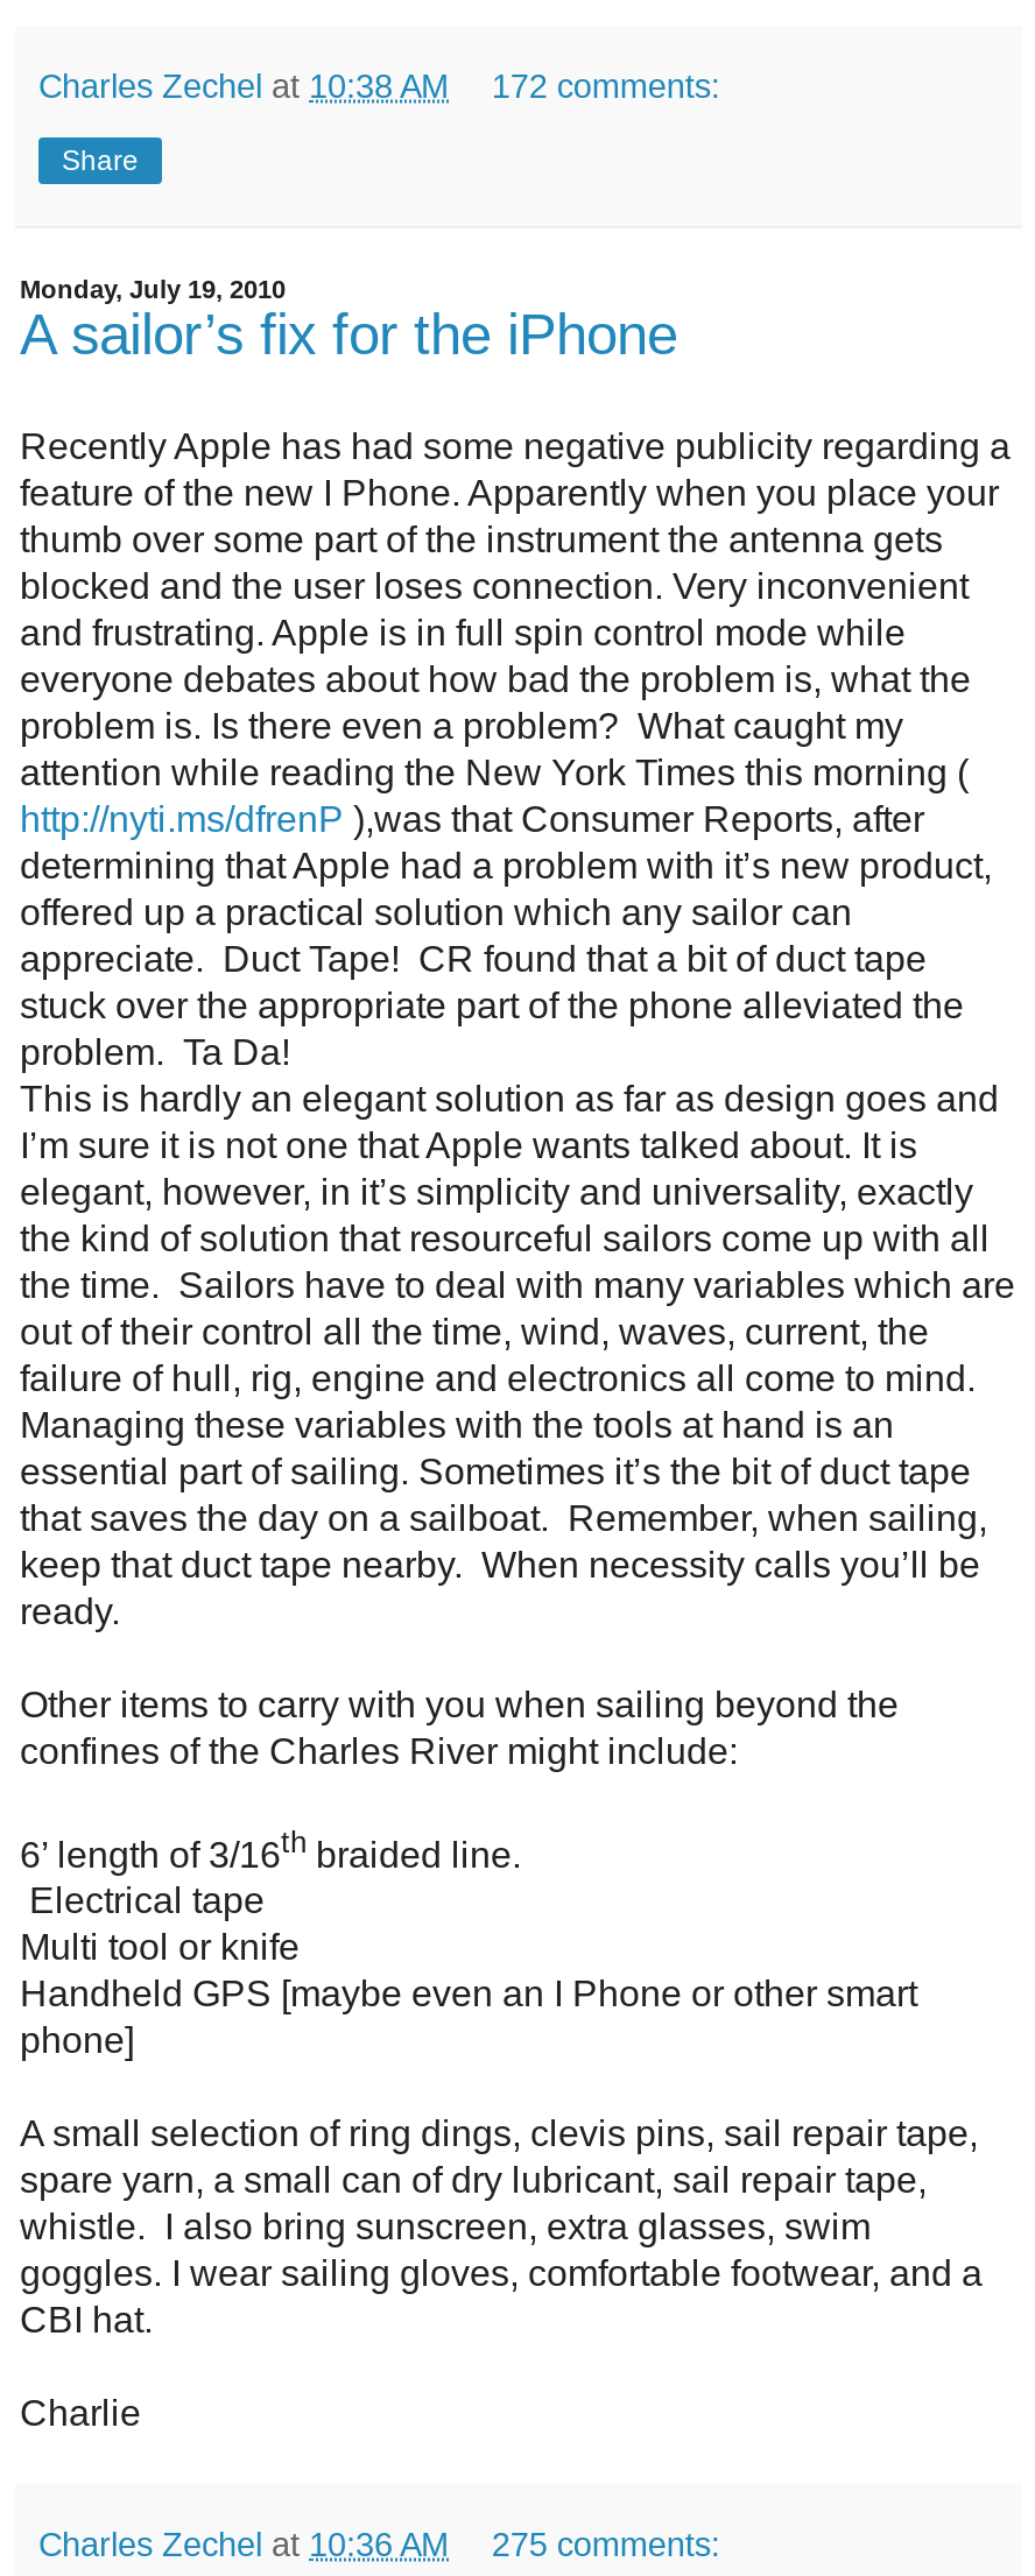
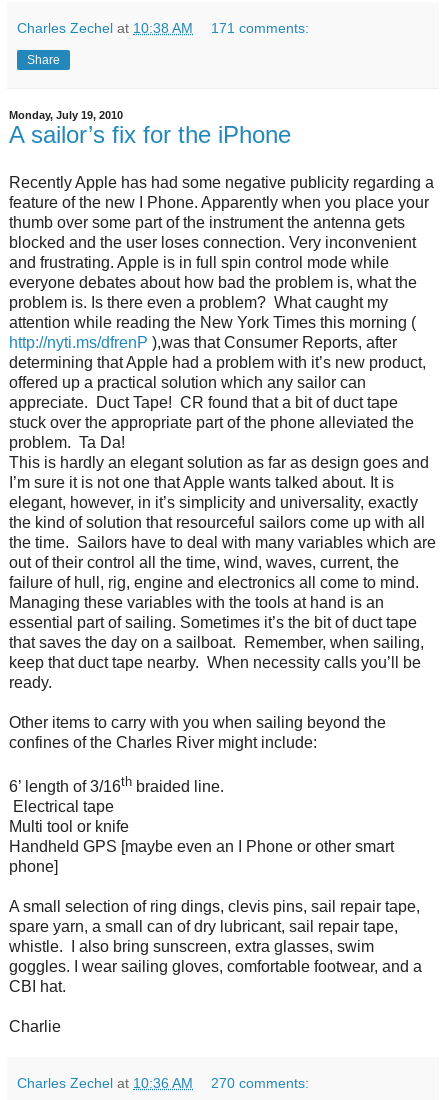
[38,67,720,104] Charles Zechel at 10:38 AM 172 comments: -> [17,20,309,36] Charles Zechel at 10:38 AM 171 comments:
[38,2525,720,2563] Charles Zechel at 10:36 AM 275 comments: -> [17,1075,309,1091] Charles Zechel at 10:36 AM 270 comments:

